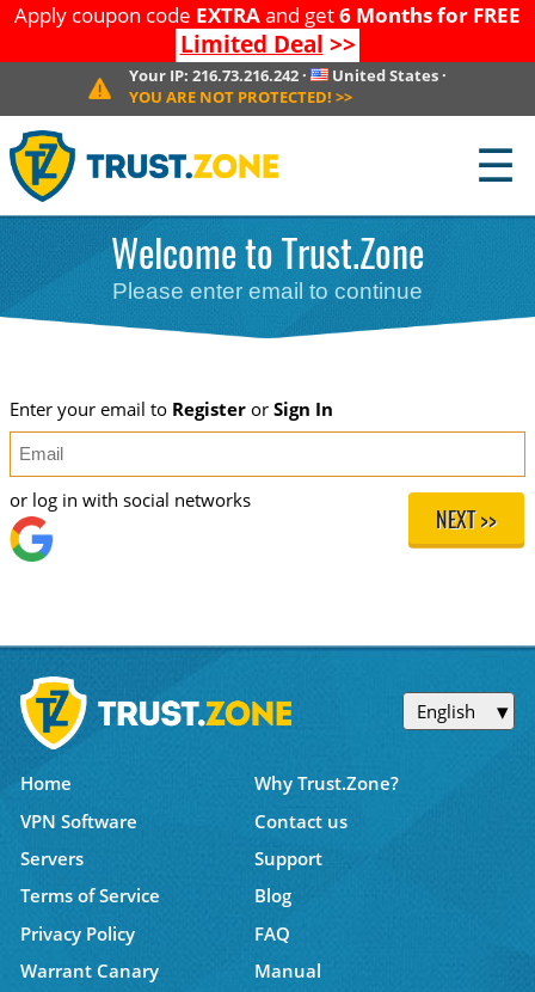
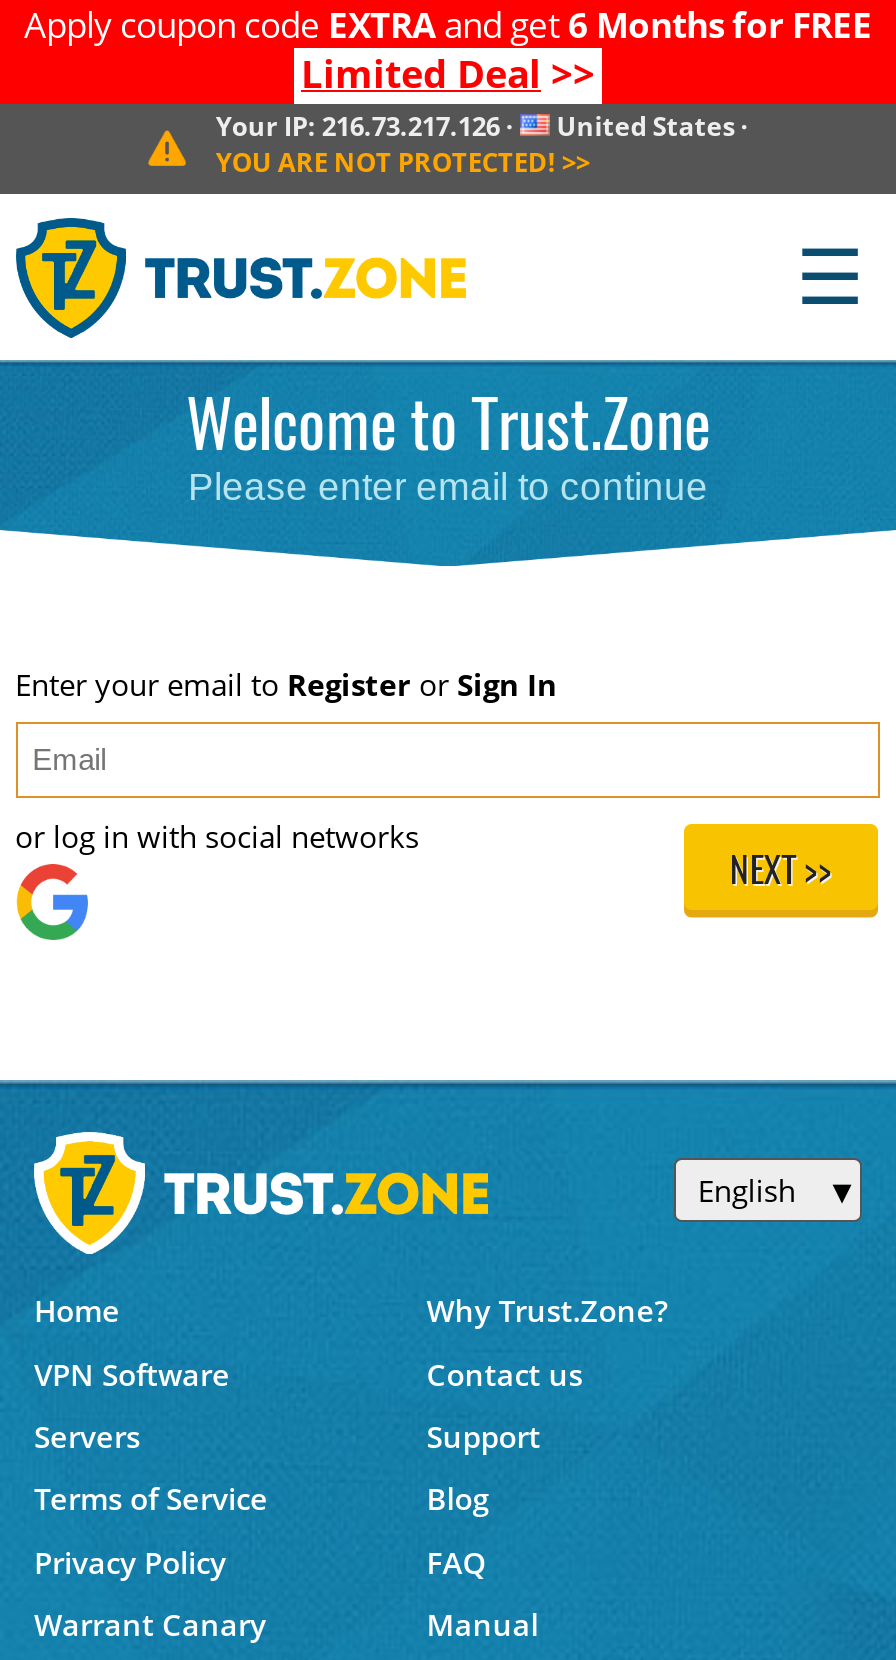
[129,64,447,86] Your IP: 216.73.216.242 · United States · -> [216,108,748,144] Your IP: 216.73.217.126 · United States ·

